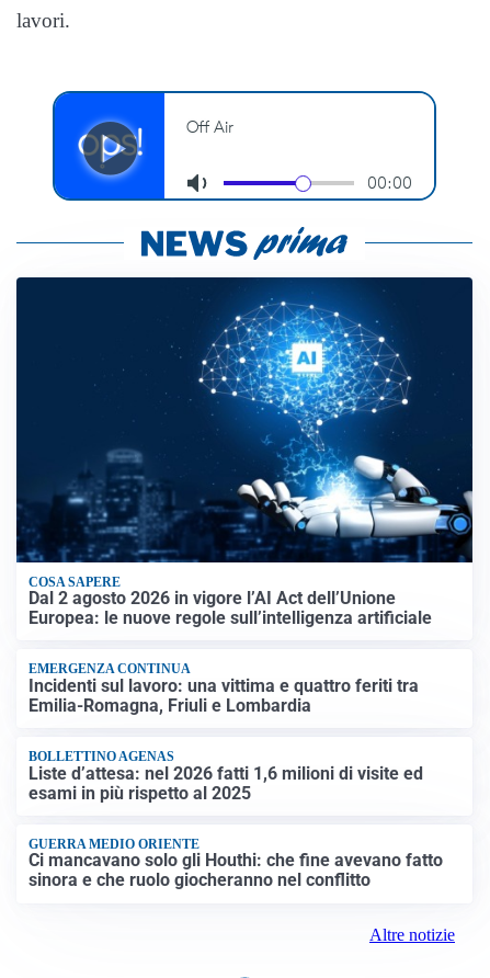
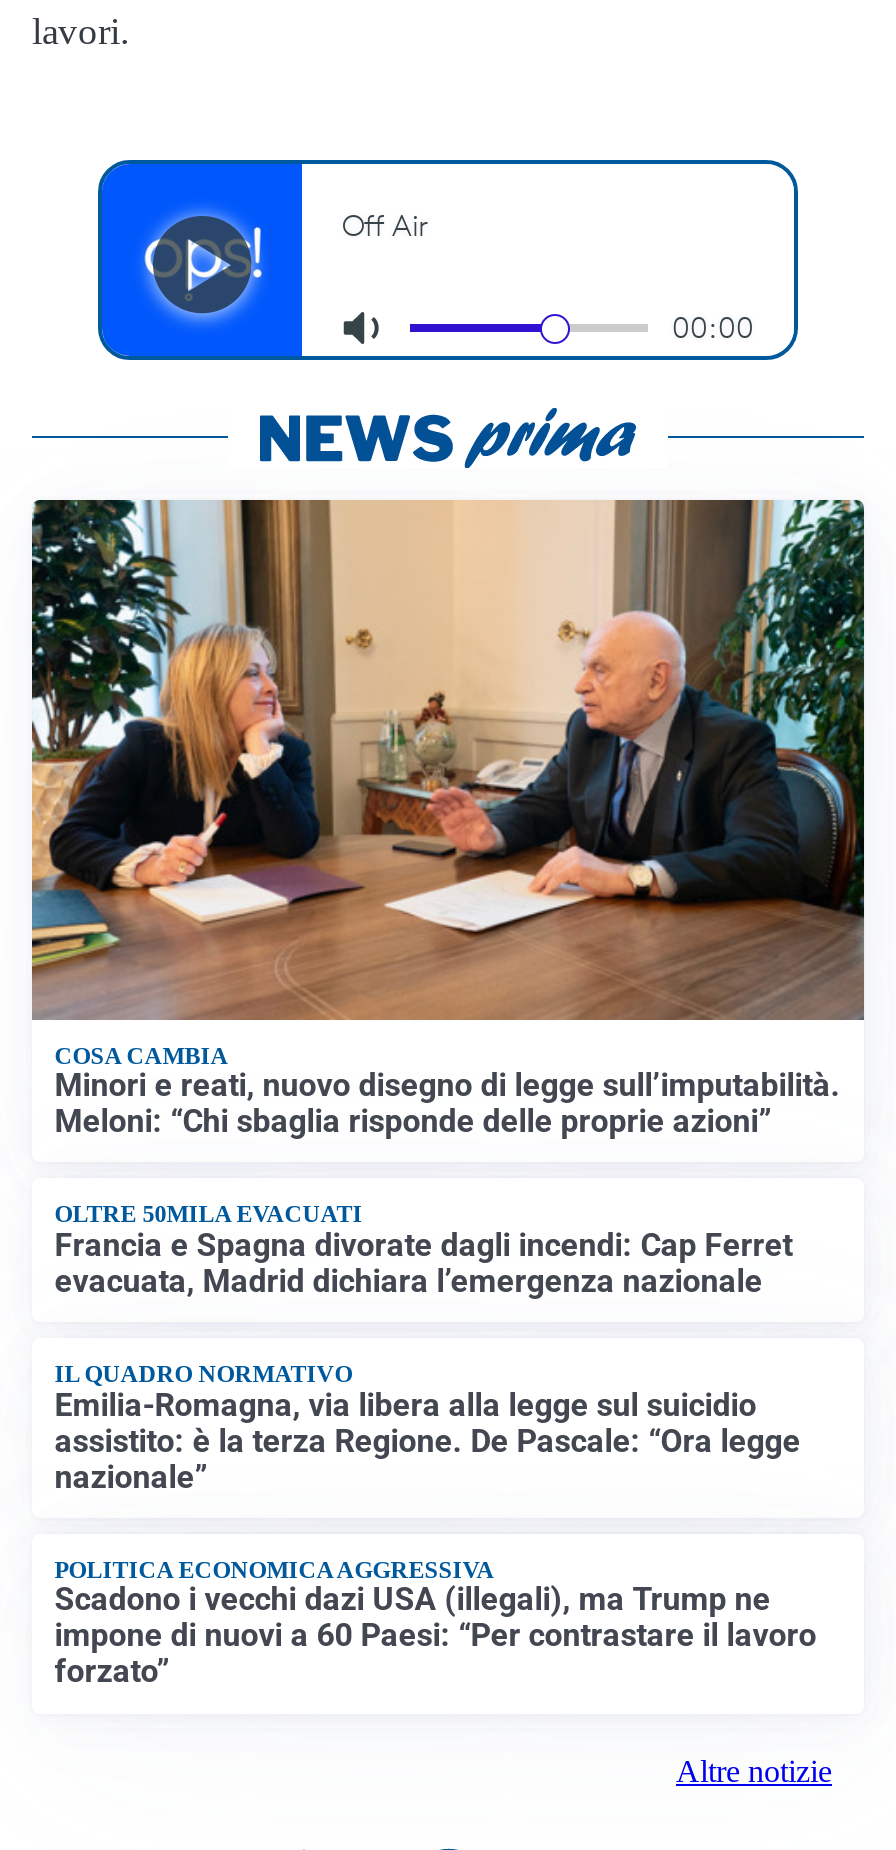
[15,276,474,628] [image] | COSA SAPERE | Dal 2 agosto 2026 in vigore l’AI Act dell’Unione | Europea: le nuove regole sull’intelligenza artificiale -> [30,498,864,1140] [image] | COSA CAMBIA | Minori e reati, nuovo disegno di legge sull’imputabilità. | Meloni: “Chi sbaglia risponde delle proprie azioni”
[29,662,419,716] EMERGENZA CONTINUA | Incidenti sul lavoro: una vittima e quattro feriti tra | Emilia-Romagna, Friuli e Lombardia -> [54,1201,792,1300] OLTRE 50MILA EVACUATI | Francia e Spagna divorate dagli incendi: Cap Ferret | evacuata, Madrid dichiara l’emergenza nazionale
[29,749,423,803] BOLLETTINO AGENAS | Liste d’attesa: nel 2026 fatti 1,6 milioni di visite ed | esami in più rispetto al 2025 -> [54,1360,800,1495] IL QUADRO NORMATIVO | Emilia-Romagna, via libera alla legge sul suicidio | assistito: è la terza Regione. De Pascale: “Ora legge | nazionale”
[29,837,443,891] GUERRA MEDIO ORIENTE | Ci mancavano solo gli Houthi: che fine avevano fatto | sinora e che ruolo giocheranno nel conflitto -> [54,1556,816,1691] POLITICA ECONOMICA AGGRESSIVA | Scadono i vecchi dazi USA (illegali), ma Trump ne | impone di nuovi a 60 Paesi: “Per contrastare il lavoro | forzato”

